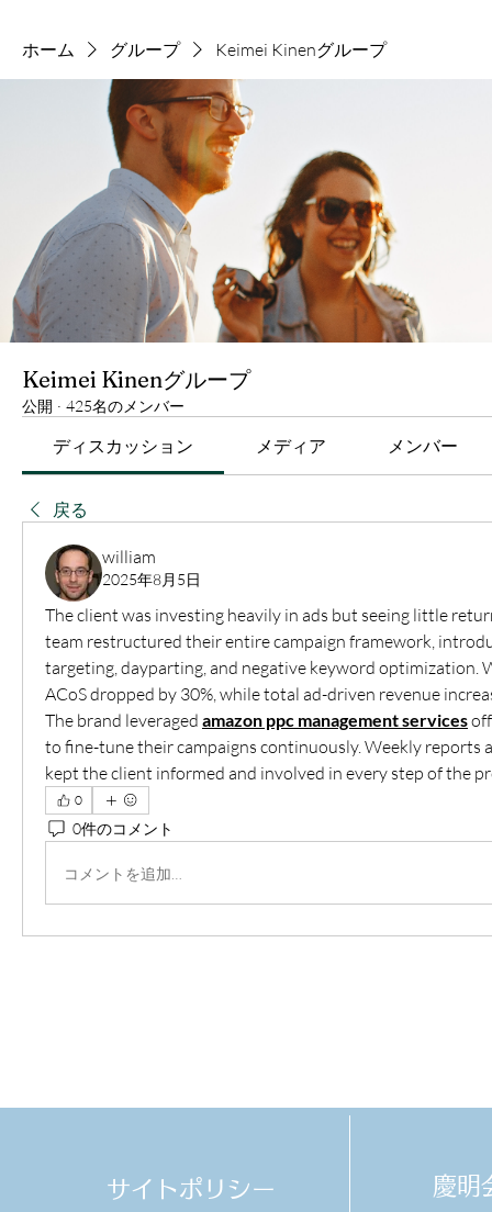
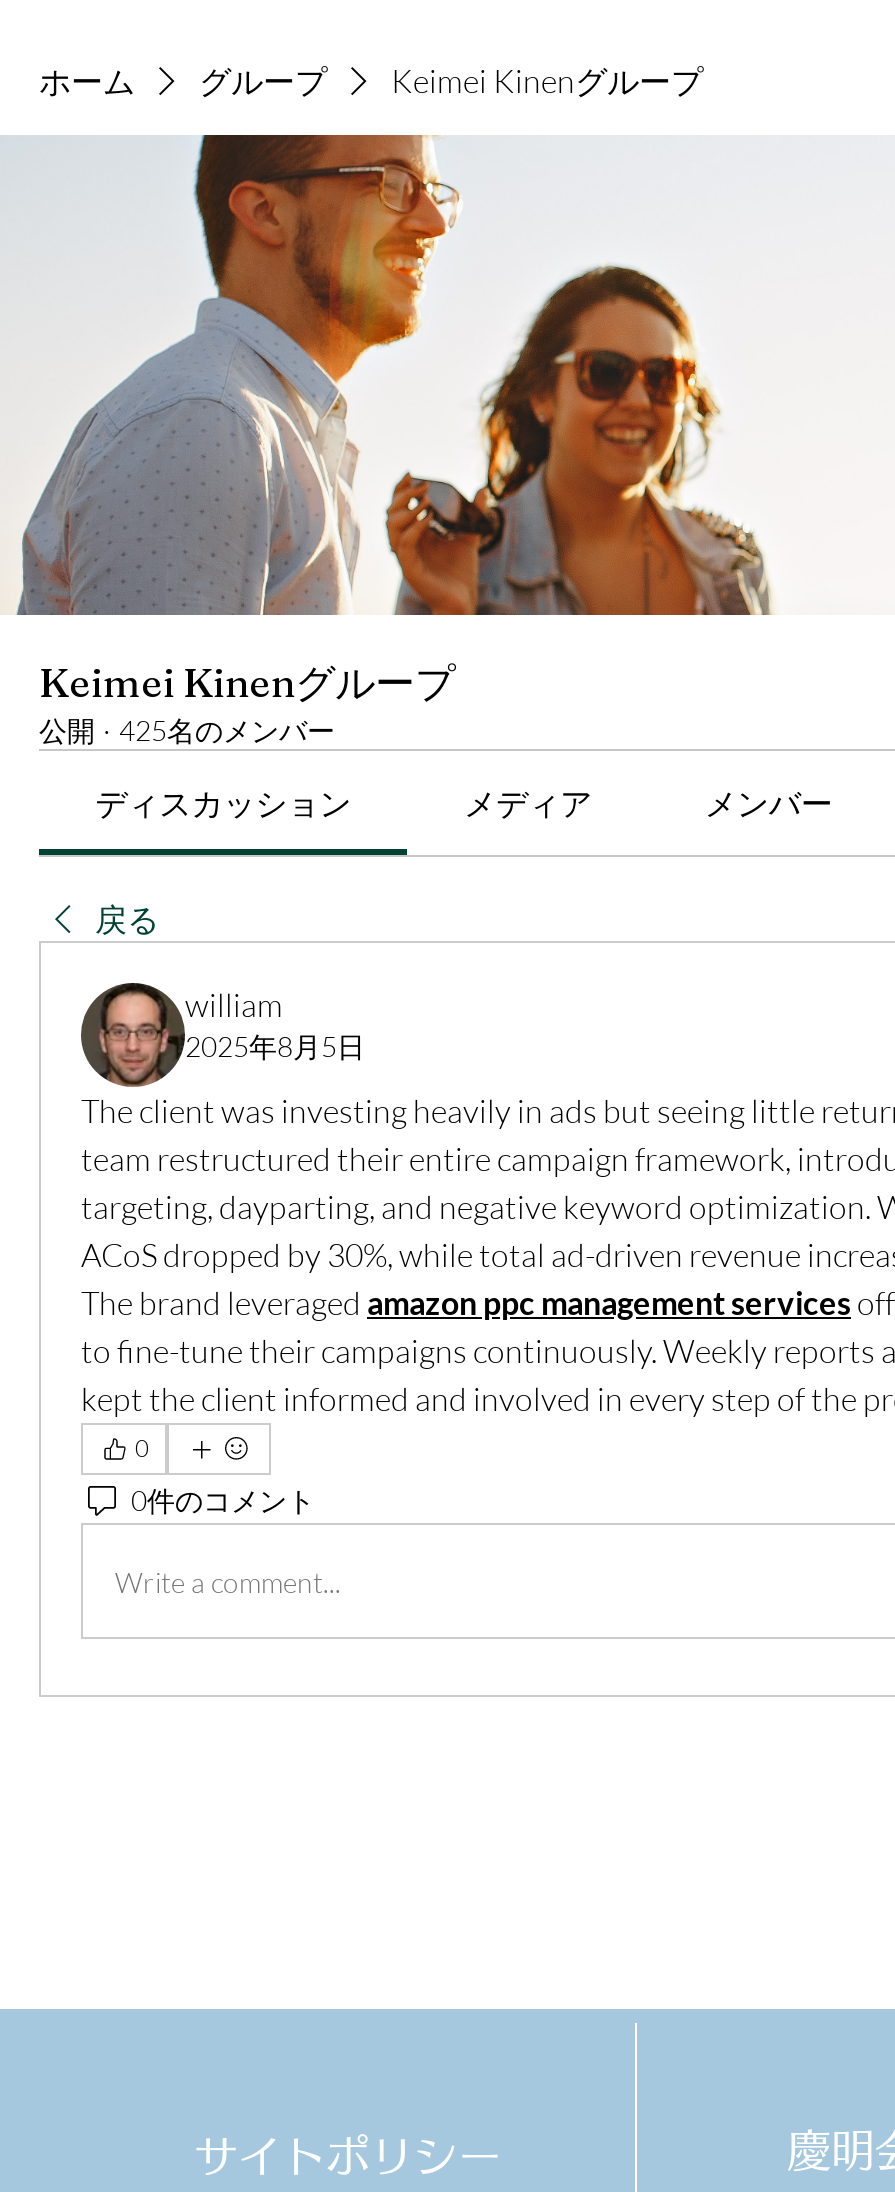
[64,863,182,882] コメントを追加… -> [115,1564,341,1598] Write a comment...

